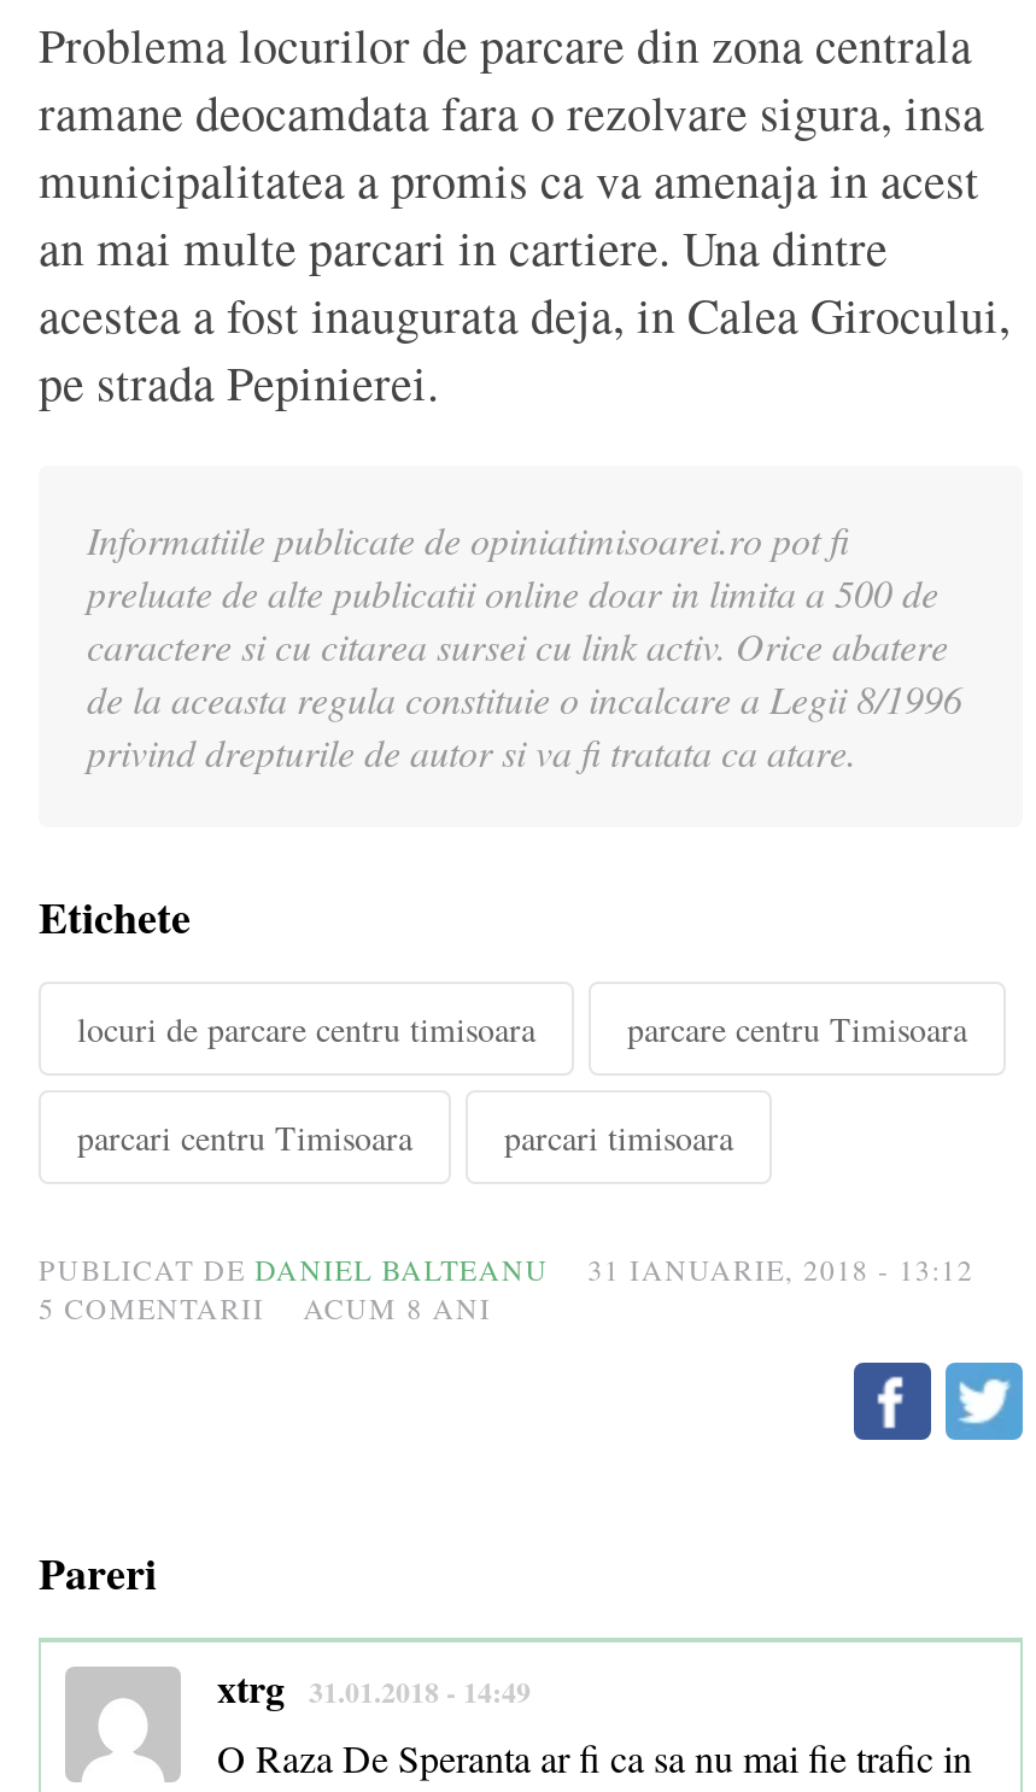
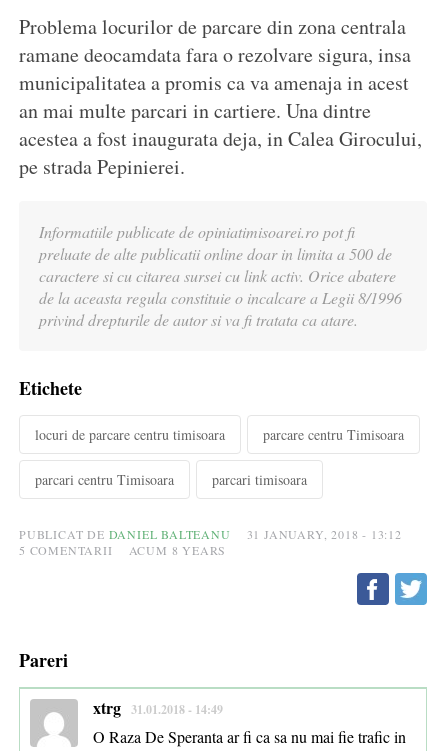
[39,1250,974,1288] PUBLICAT DE DANIEL BALTEANU 31 IANUARIE, 2018 - 13:12 -> [19,526,402,542] PUBLICAT DE DANIEL BALTEANU 31 JANUARY, 2018 - 13:12
[39,1288,491,1327] 5 COMENTARII ACUM 8 ANI -> [19,542,226,558] 5 COMENTARII ACUM 8 YEARS

